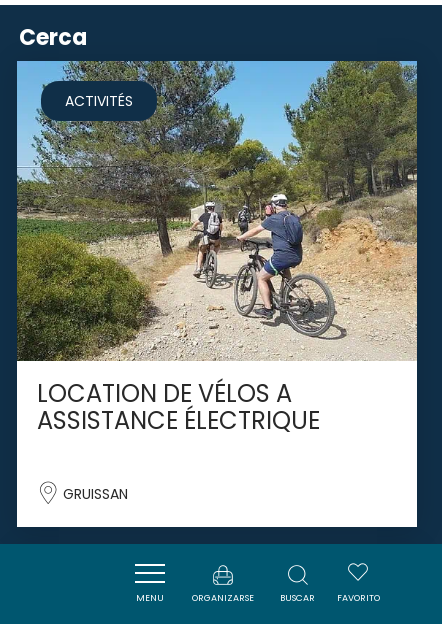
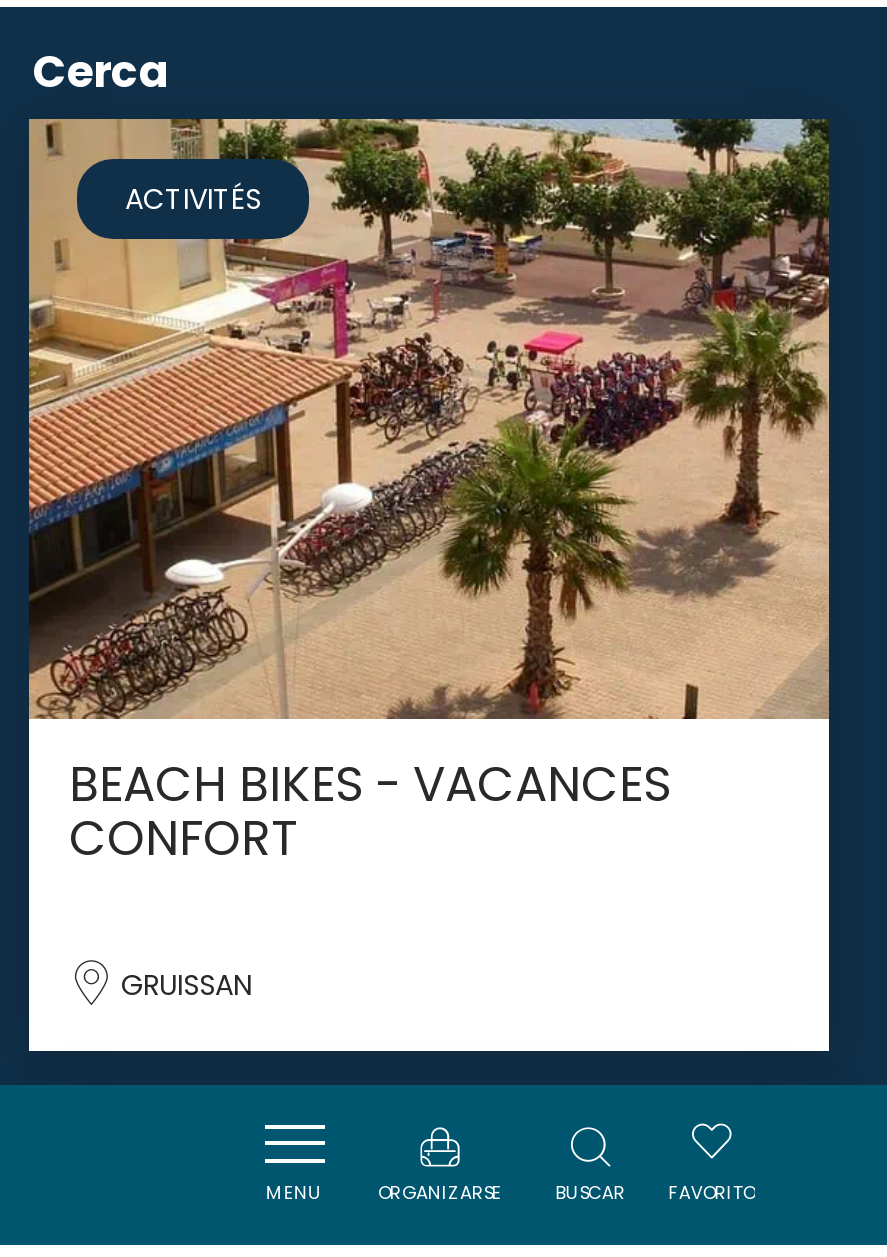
[16,60,418,437] [image] | LOCATION DE VÉLOS A | ASSISTANCE ÉLECTRIQUE -> [27,117,829,872] [image] | BEACH BIKES - VACANCES | CONFORT

